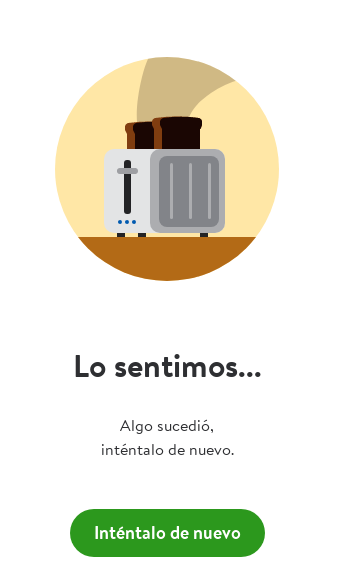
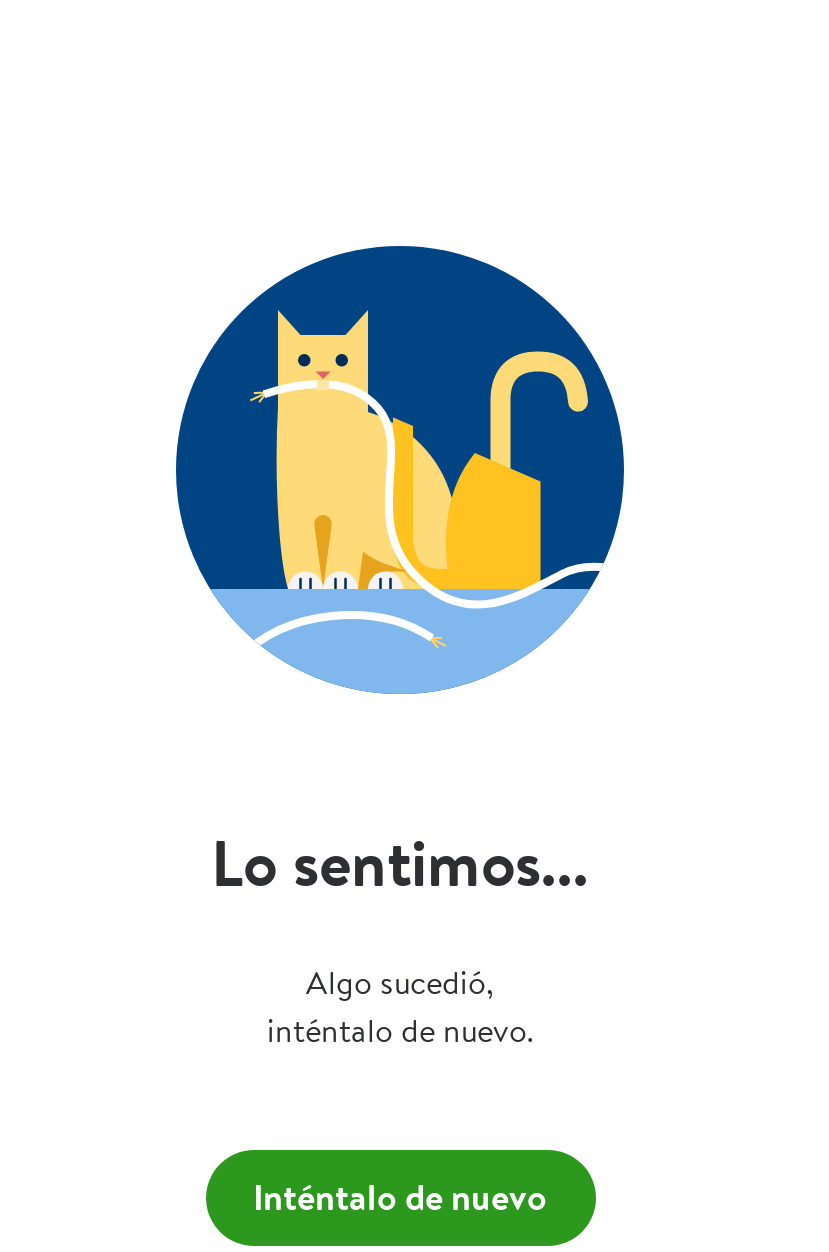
[55,56,279,282] [image] -> [174,244,626,696] [image]

